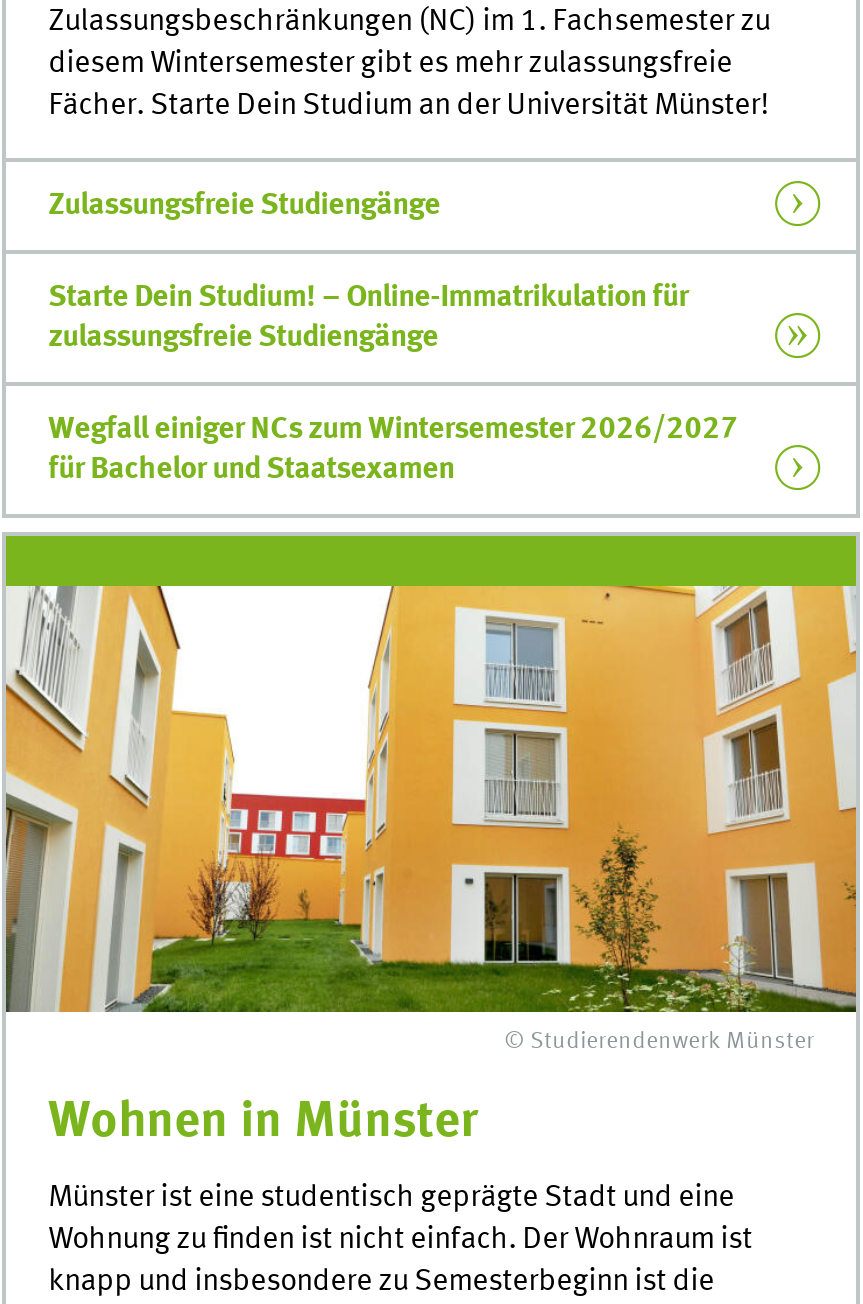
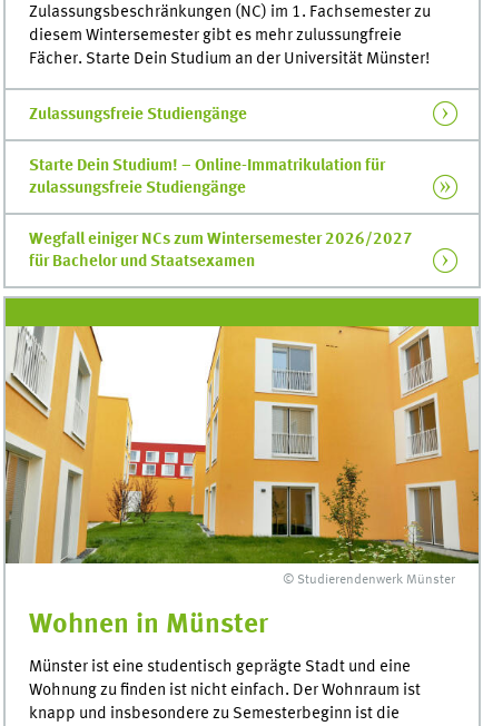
[48,48,732,80] diesem Wintersemester gibt es mehr zulassungsfreie -> [29,27,402,44] diesem Wintersemester gibt es mehr zulussungfreie

